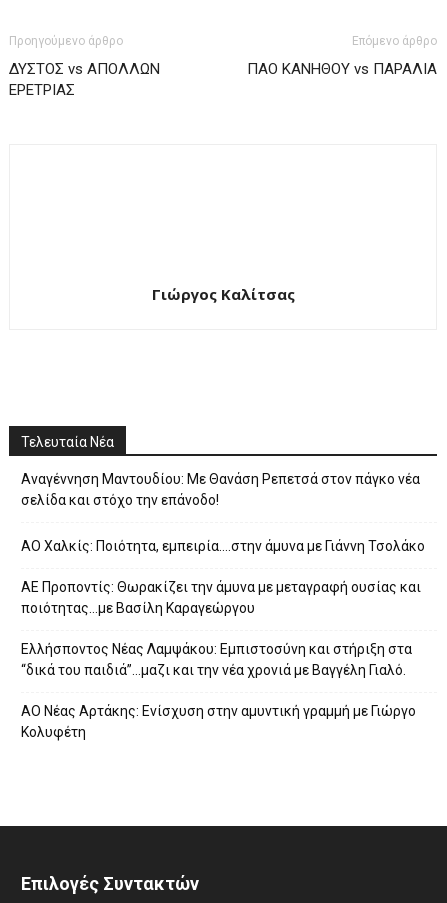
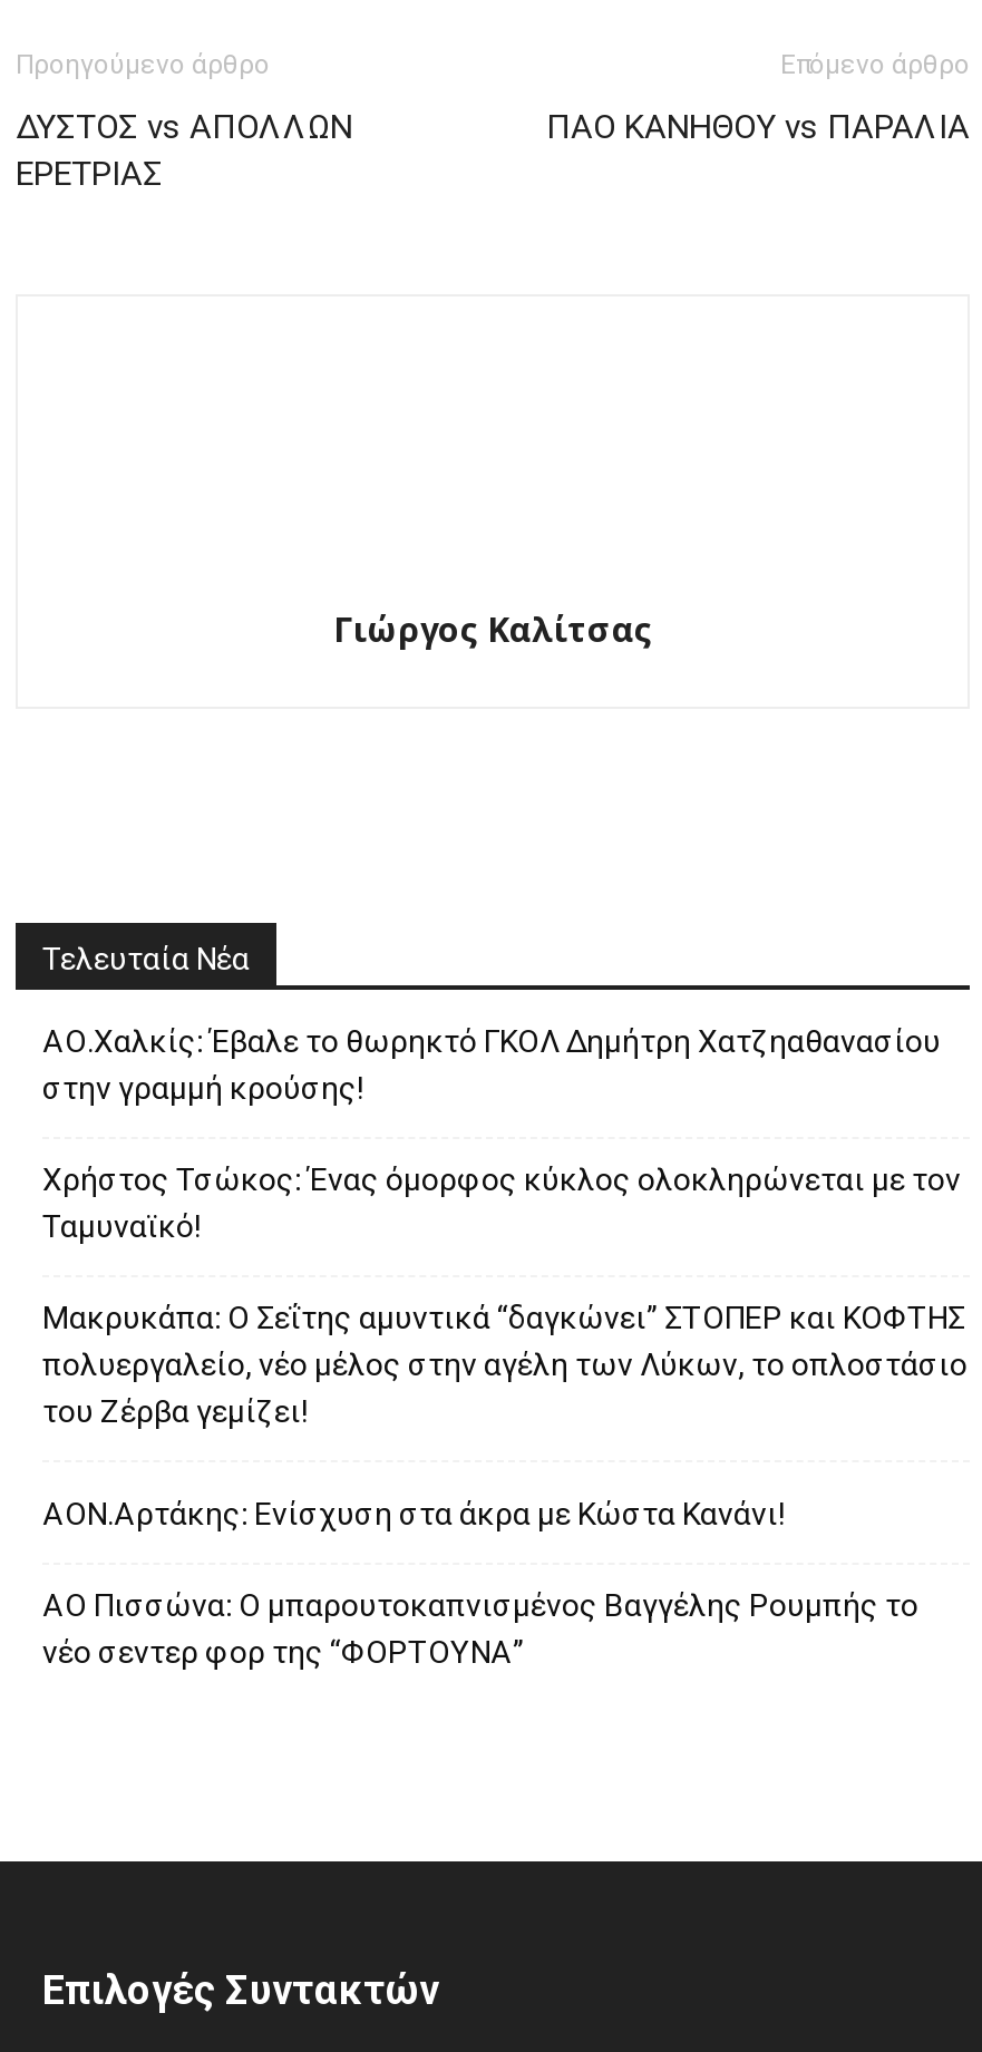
[21,471,420,508] Αναγέννηση Μαντουδίου: Με Θανάση Ρεπετσά στον πάγκο νέα | σελίδα και στόχο την επάνοδο! -> [42,1022,941,1105] ΑΟ.Χαλκίς: Έβαλε το θωρηκτό ΓΚΟΛ Δημήτρη Χατζηαθανασίου | στην γραμμή κρούσης!
[21,538,425,554] ΑΟ Χαλκίς: Ποιότητα, εμπειρία….στην άμυνα με Γιάννη Τσολάκο -> [42,1161,961,1243] Χρήστος Τσώκος: Ένας όμορφος κύκλος ολοκληρώνεται με τον | Ταμυναϊκό!
[21,579,421,616] ΑΕ Προποντίς: Θωρακίζει την άμυνα με μεταγραφή ουσίας και | ποιότητας…με Βασίλη Καραγεώργου -> [42,1299,968,1428] Μακρυκάπα: Ο Σεΐτης αμυντικά “δαγκώνει” ΣΤΟΠΕΡ και ΚΟΦΤΗΣ | πολυεργαλείο, νέο μέλος στην αγέλη των Λύκων, το οπλοστάσιο | του Ζέρβα γεμίζει!
[21,641,412,678] Eλλήσποντος Νέας Λαμψάκου: Εμπιστοσύνη και στήριξη στα | “δικά του παιδιά”…μαζι και την νέα χρονιά με Βαγγέλη Γιαλό. -> [42,1495,785,1531] ΑΟΝ.Αρτάκης: Ενίσχυση στα άκρα με Κώστα Κανάνι!
[21,703,416,740] ΑΟ Νέας Αρτάκης: Ενίσχυση στην αμυντική γραμμή με Γιώργο | Κολυφέτη -> [42,1586,918,1669] ΑΟ Πισσώνα: Ο μπαρουτοκαπνισμένος Βαγγέλης Ρουμπής το | νέο σεντερ φορ της “ΦΟΡΤΟΥΝΑ”

